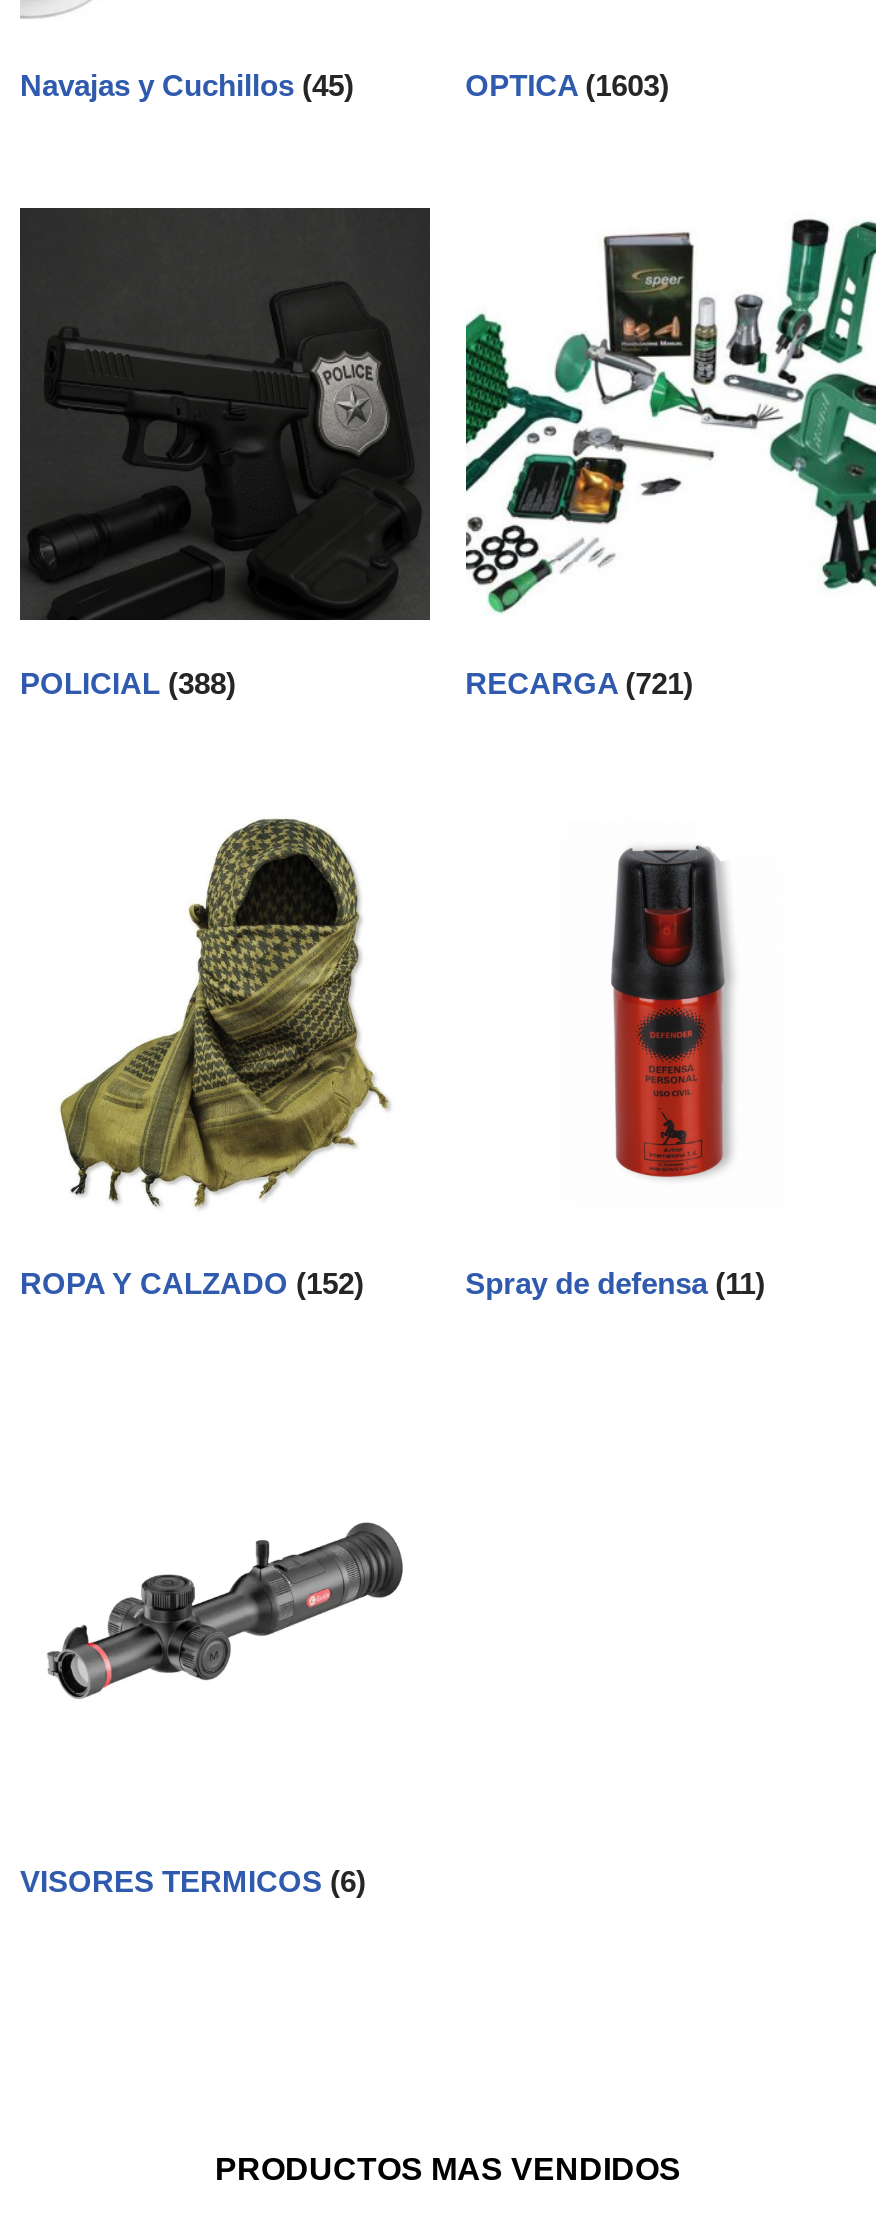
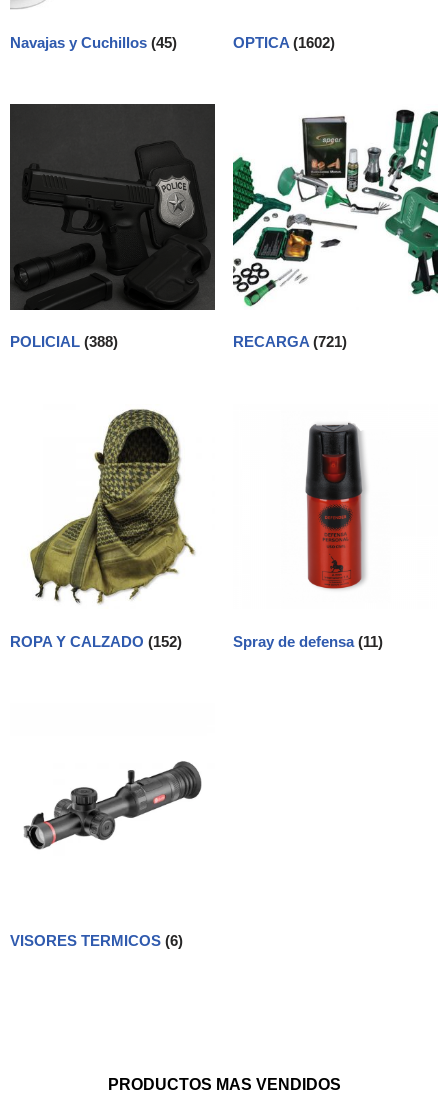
[465,68,669,102] OPTICA (1603) -> [233,34,335,51] OPTICA (1602)

